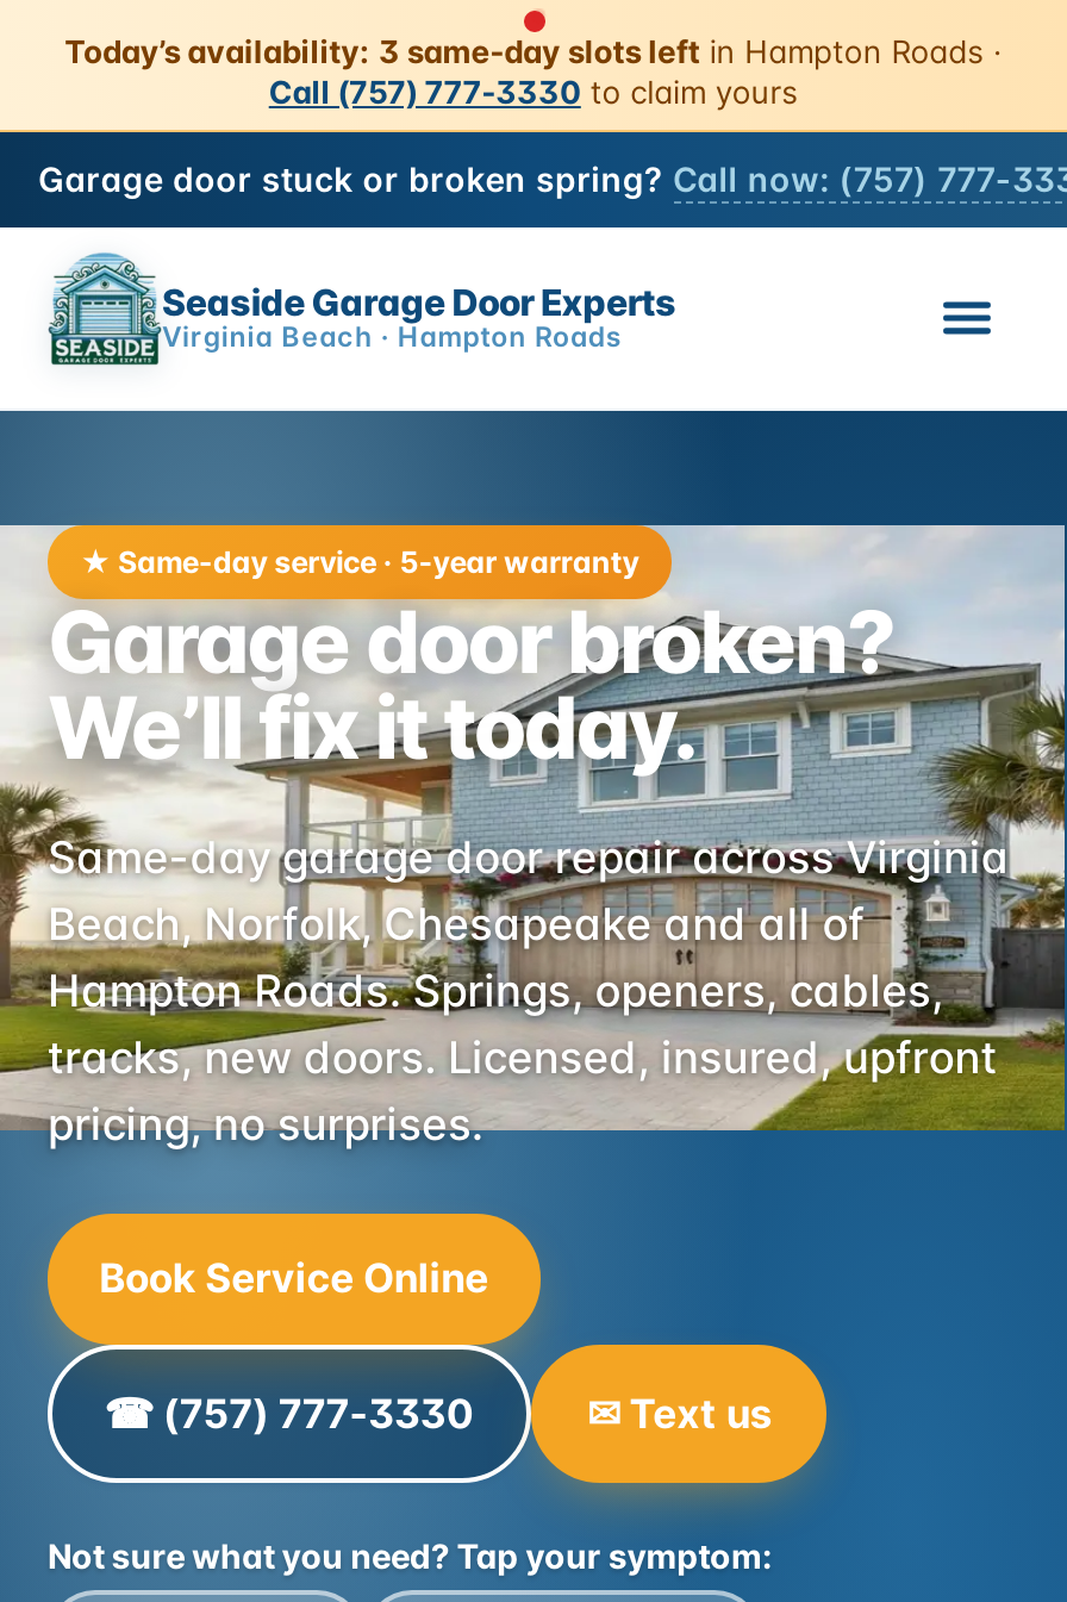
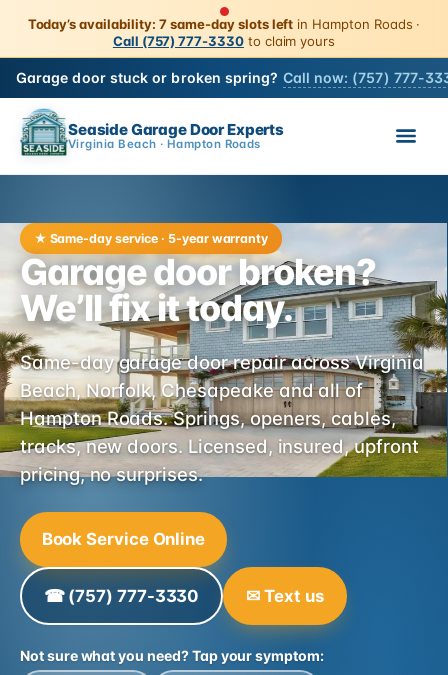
[65,33,1002,71] Today’s availability: 3 same-day slots left in Hampton Roads · -> [28,16,420,32] Today’s availability: 7 same-day slots left in Hampton Roads ·

